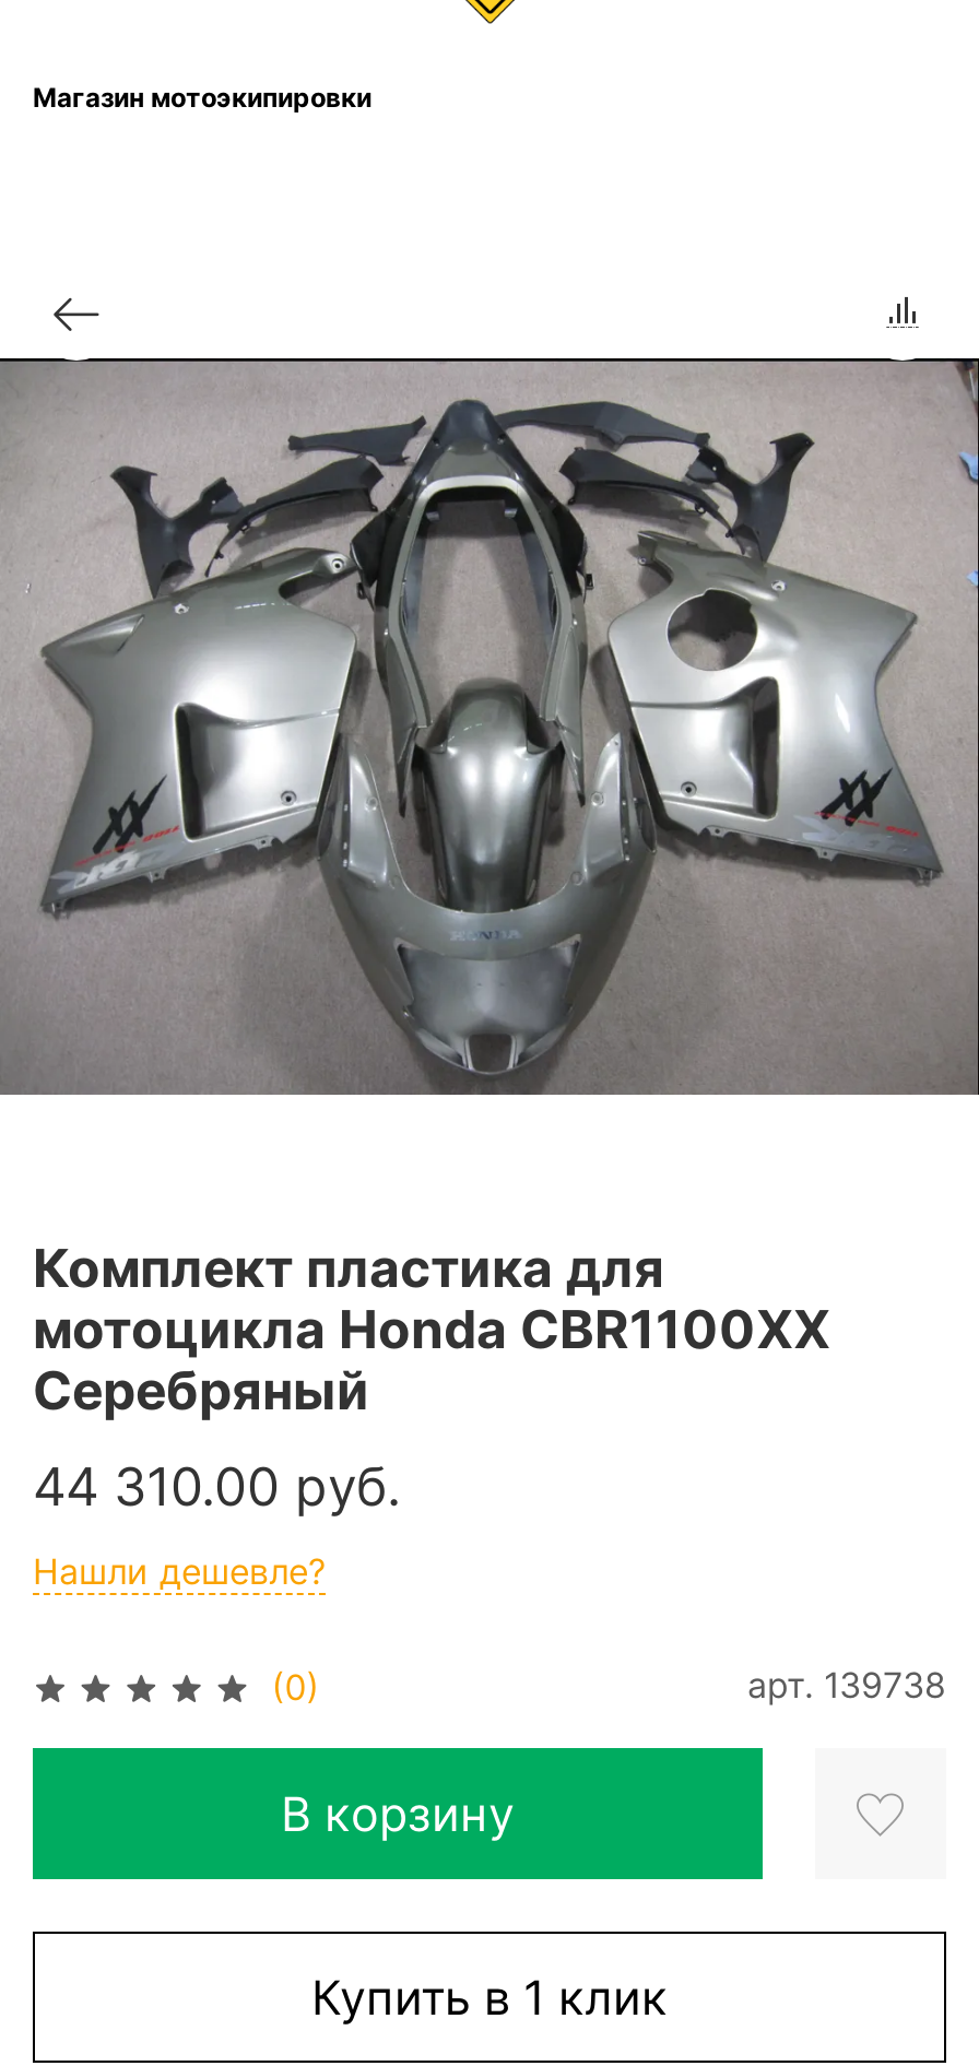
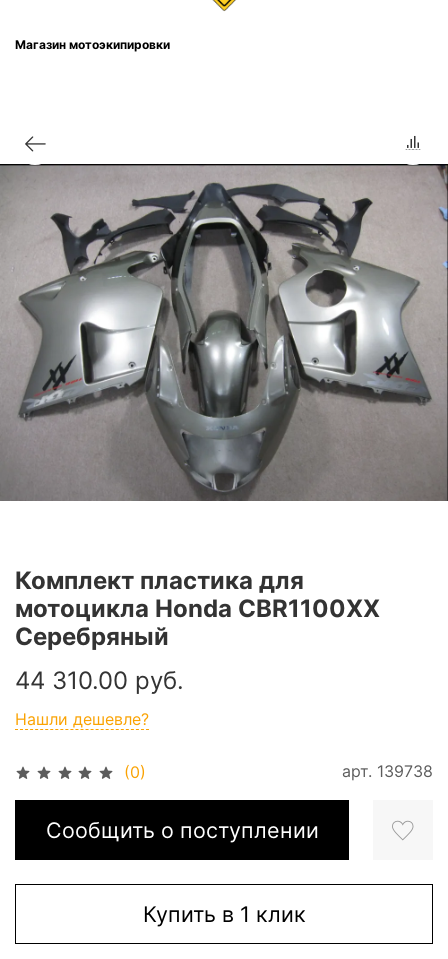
[281,1785,515,1842] В корзину -> [45,817,318,843] Сообщить о поступлении

